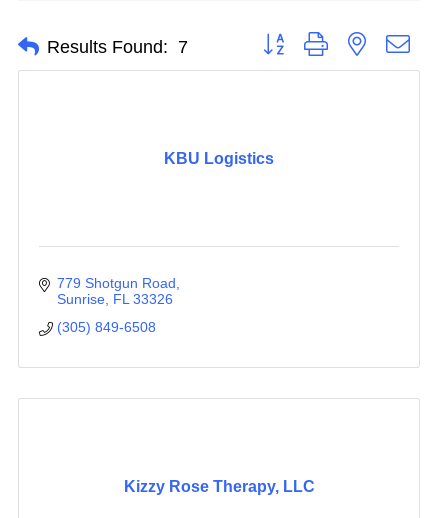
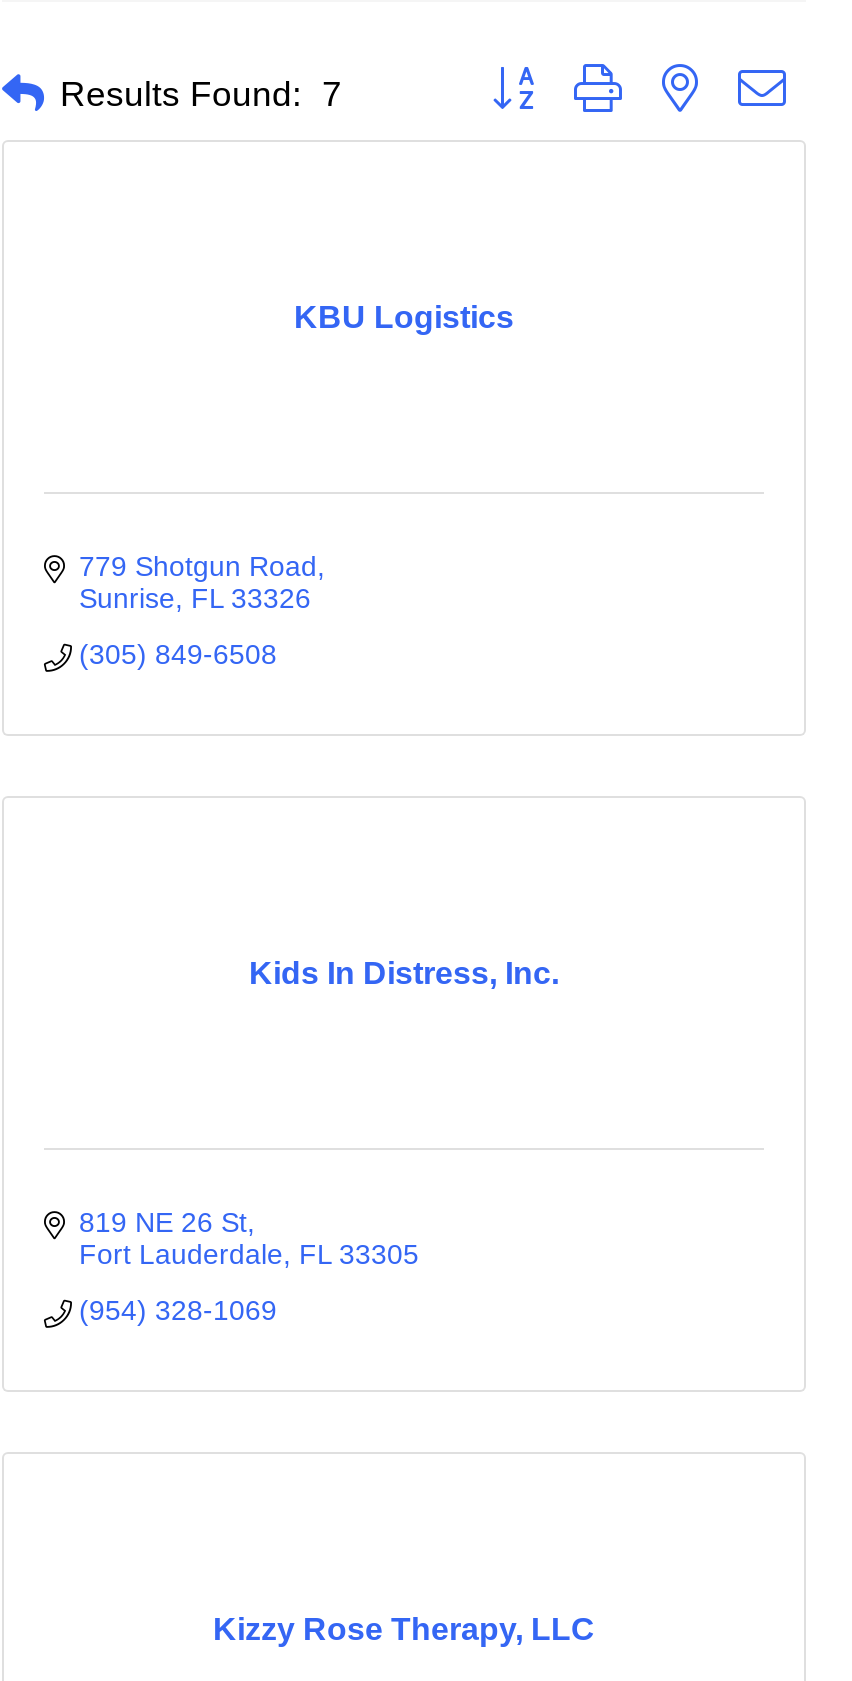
none -> [79,1206,419,1326] 819 NE 26 St | Fort Lauderdale FL 33305 | (954) 328-1069
none -> [249,956,559,990] Kids In Distress, Inc.

